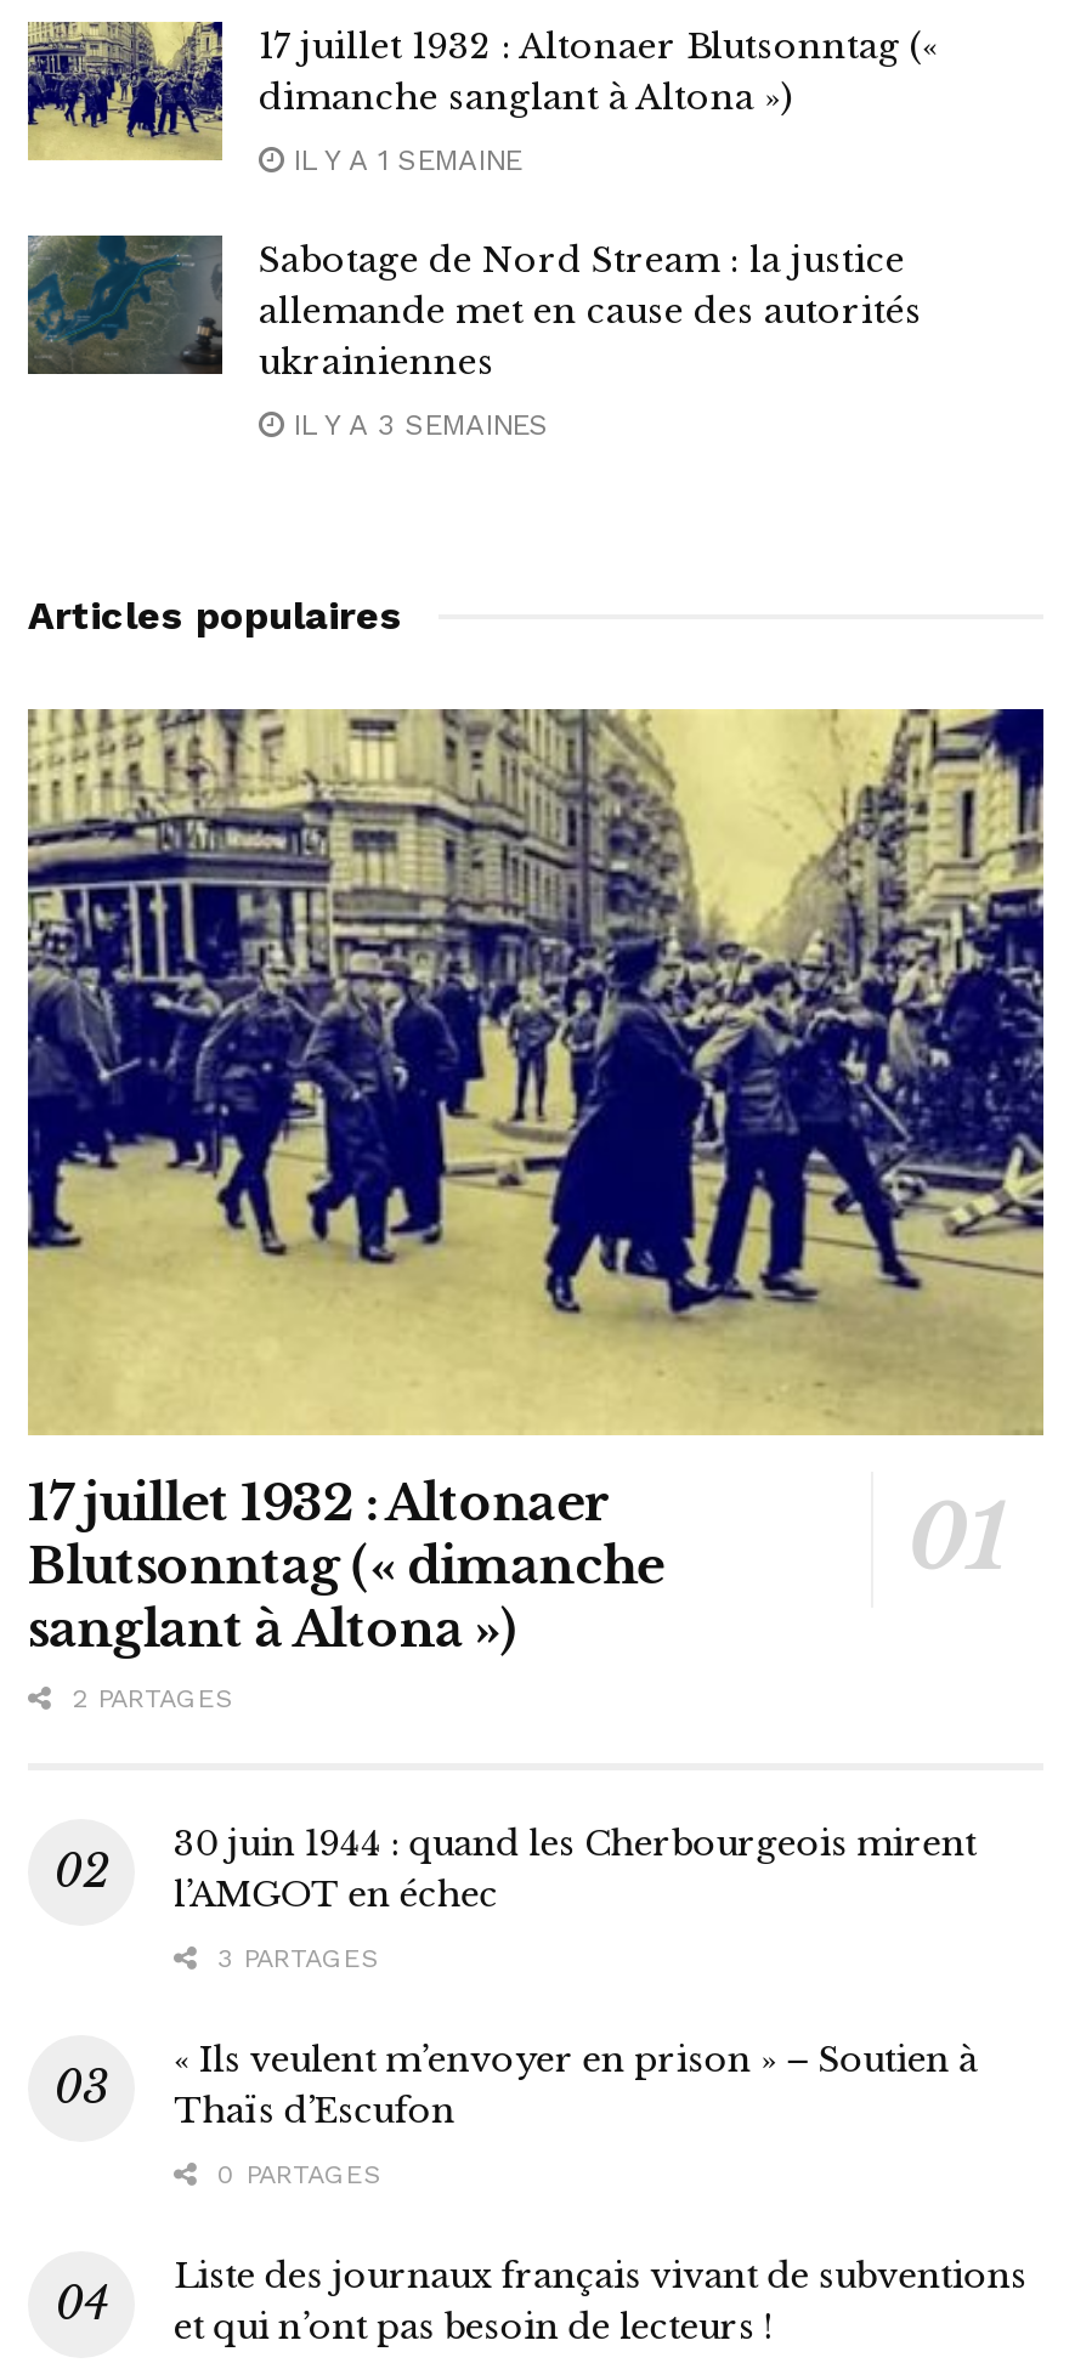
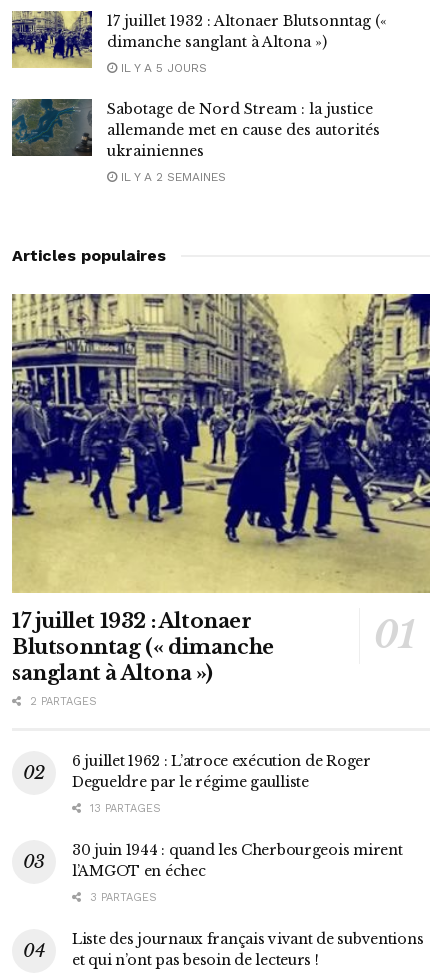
[283,143,521,177] IL Y A 1 SEMAINE -> [117,61,207,75] IL Y A 5 JOURS
[283,408,548,442] IL Y A 3 SEMAINES -> [117,170,226,184] IL Y A 2 SEMAINES
none -> [72,752,371,815] 6 juillet 1962 : L’atroce exécution de Roger | Degueldre par le régime gaulliste | 13 PARTAGES
moved [174,1821,976,1974] -> [72,841,402,904]: 30 juin 1944 : quand les Cherbourgeois mirent | l’AMGOT en échec | 3 PARTAGES
[174,2037,977,2190] « Ils veulent m’envoyer en prison » – Soutien à | Thaïs d’Escufon | 0 PARTAGES -> none

